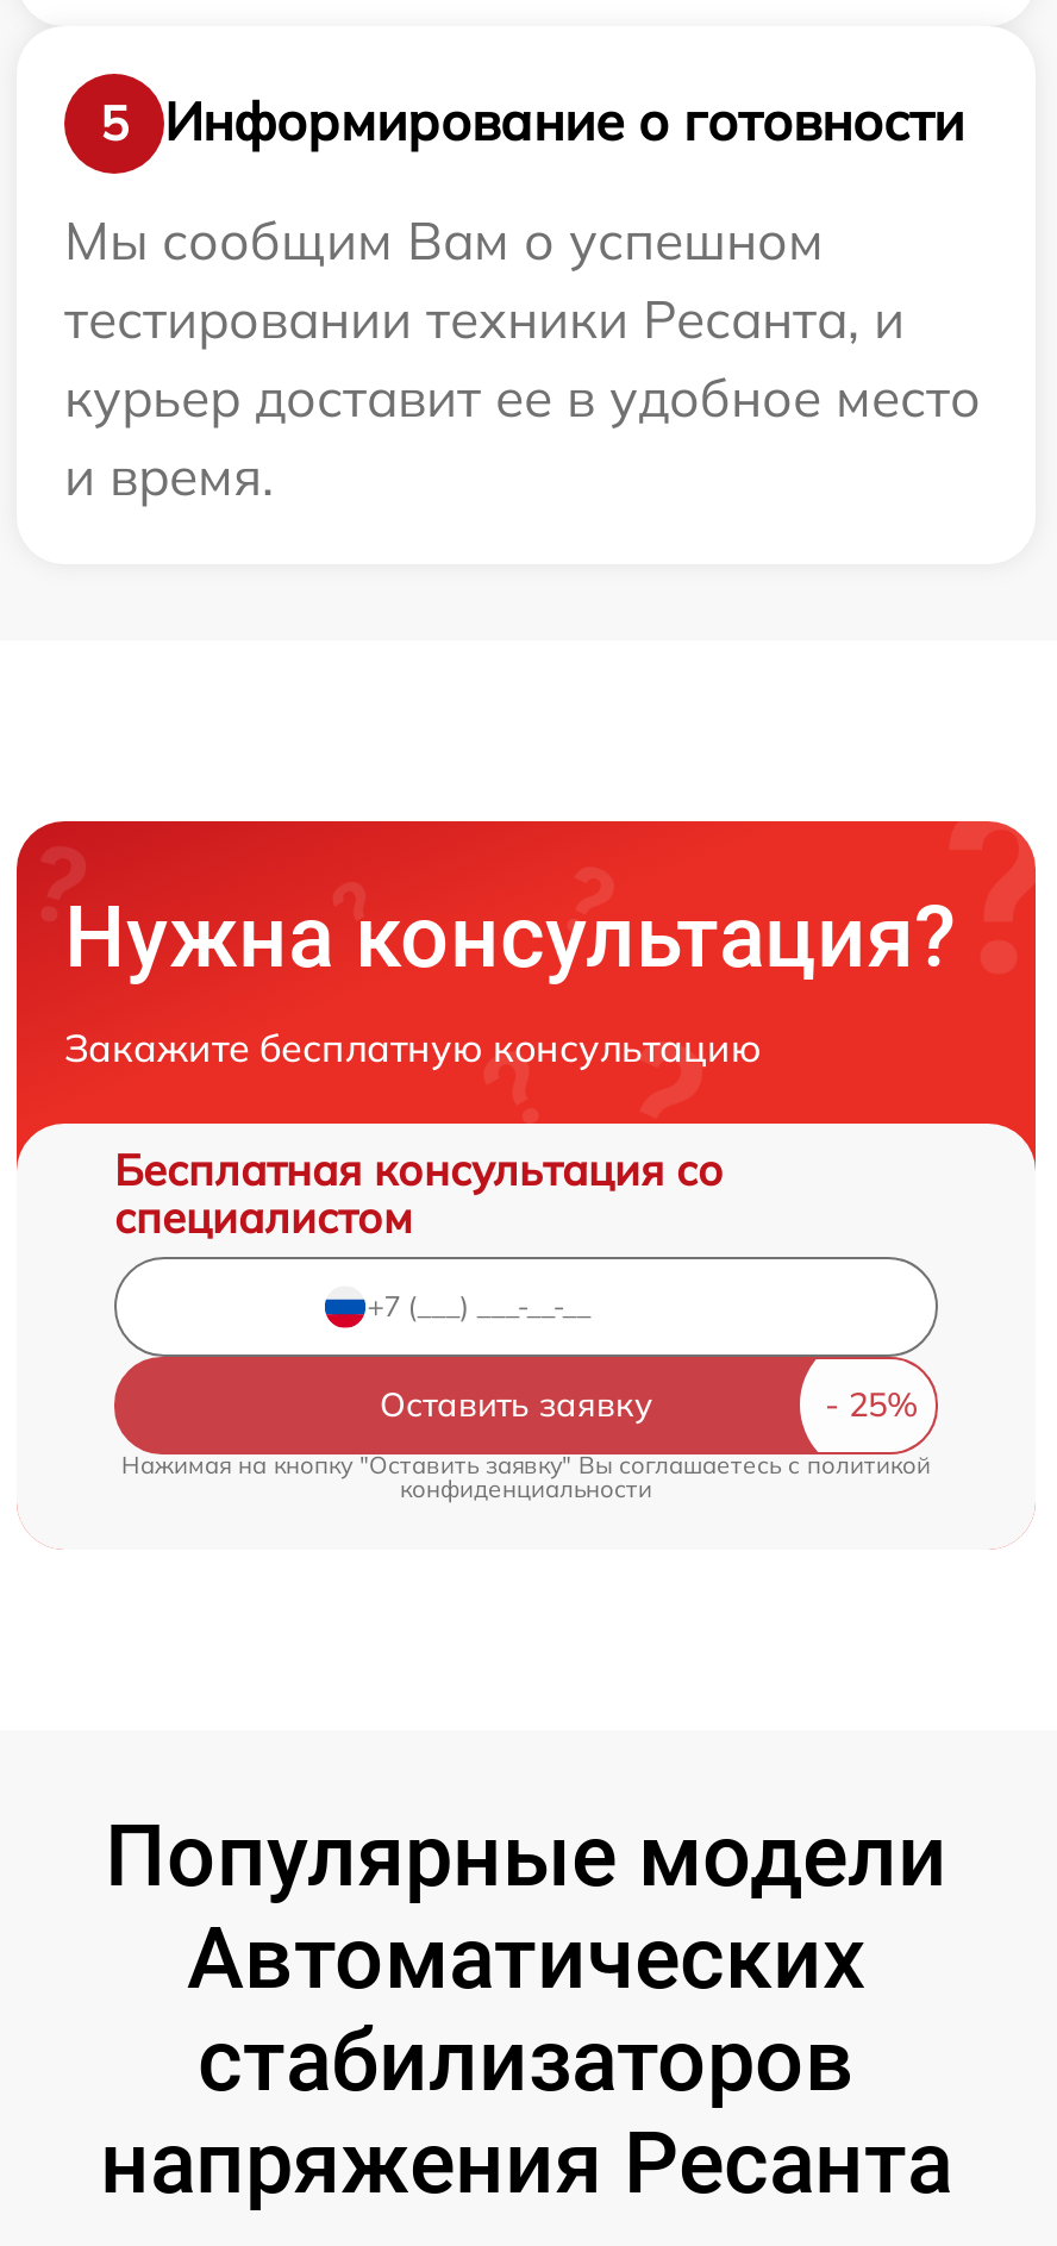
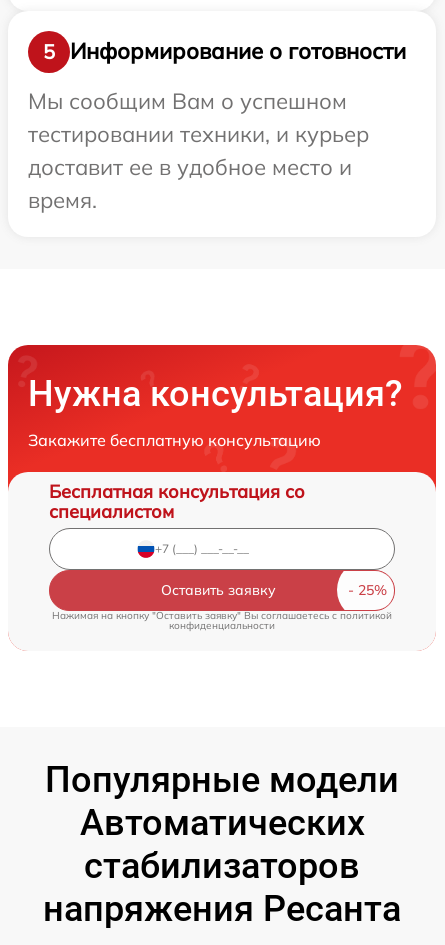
[64,285,981,509] тестировании техники Ресанта, и | курьер доставит ее в удобное место | и время. -> [28,120,369,214] тестировании техники, и курьер | доставит ее в удобное место и | время.

